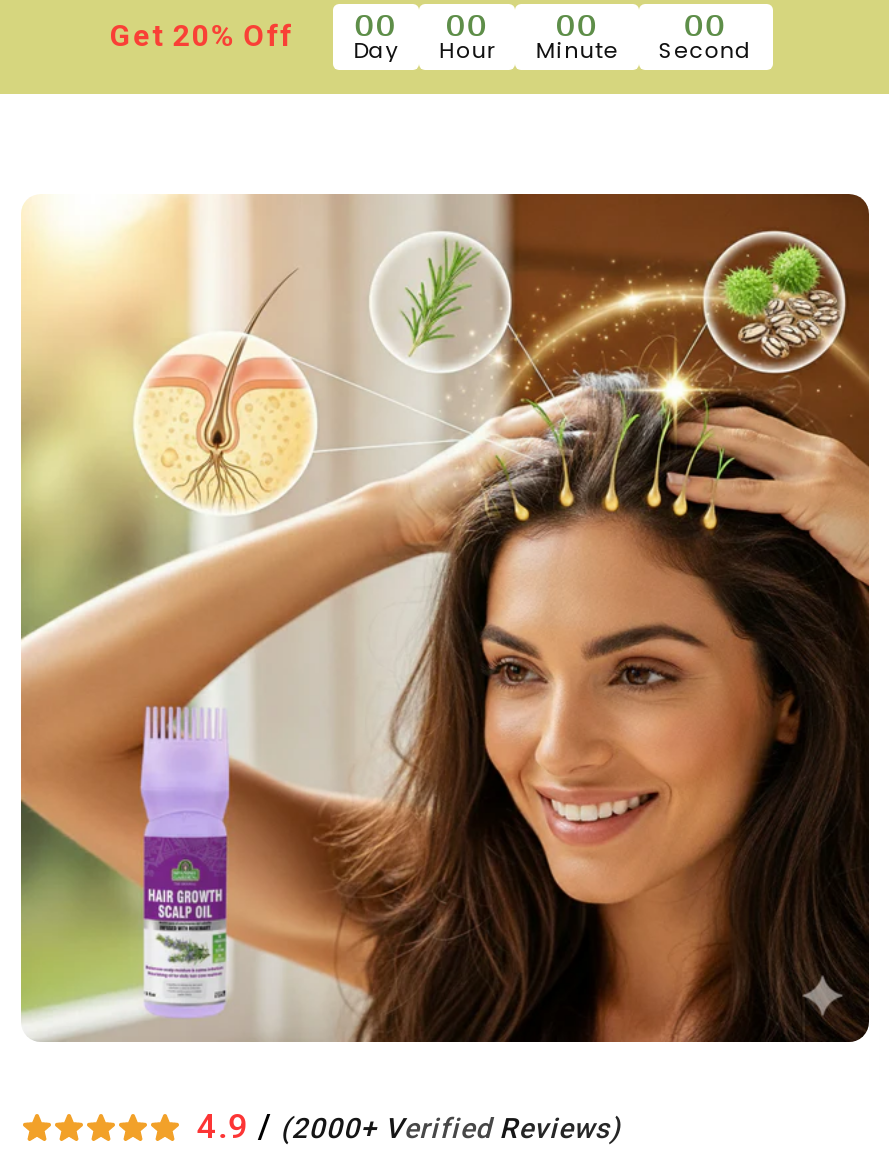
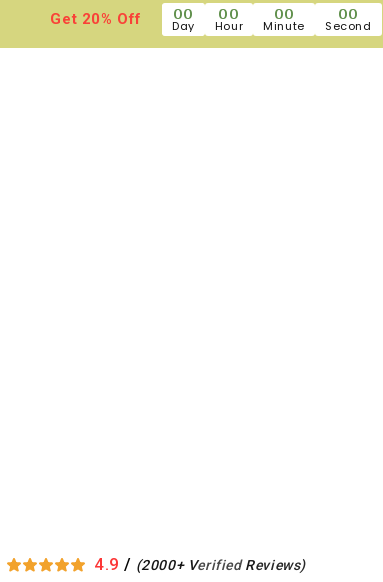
[19,192,871,1044] [image] -> none

